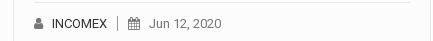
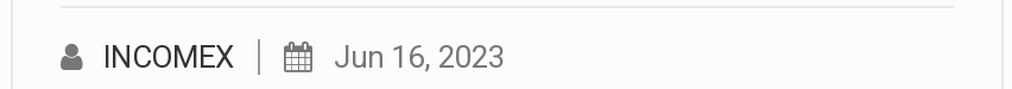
[149,16,221,31] Jun 12, 2020 -> [334,39,505,75] Jun 16, 2023

